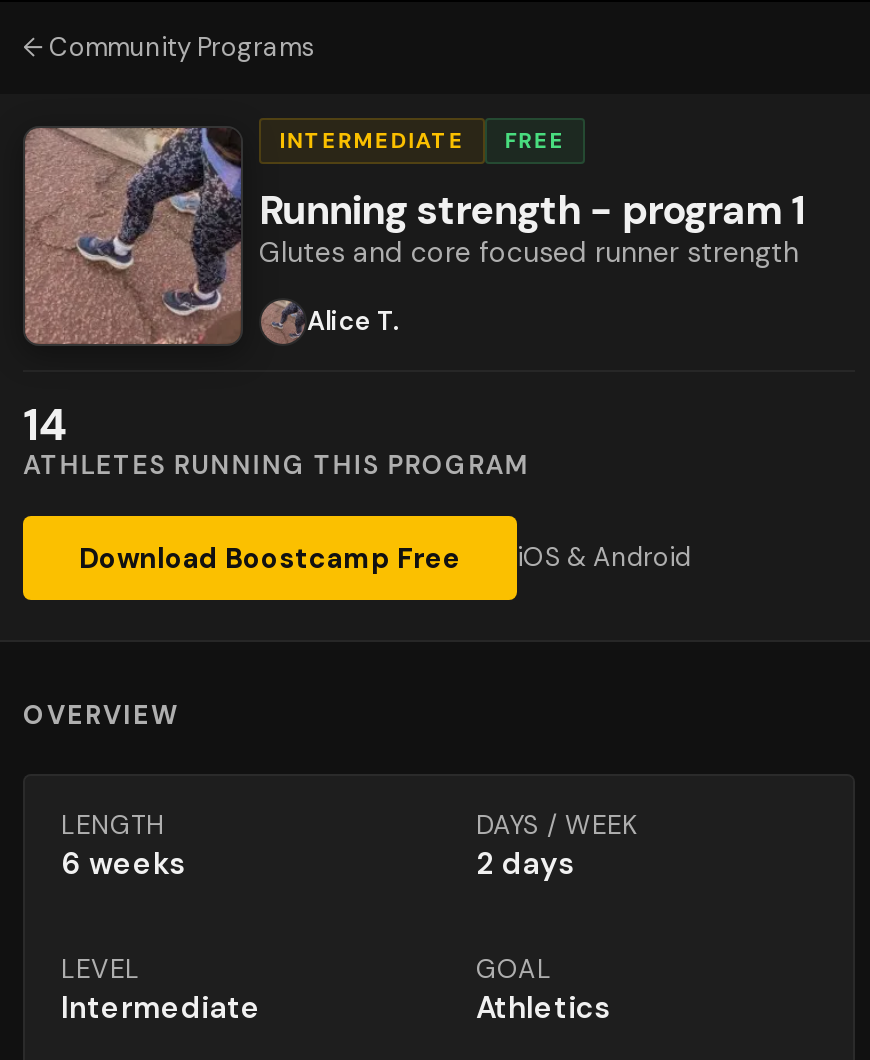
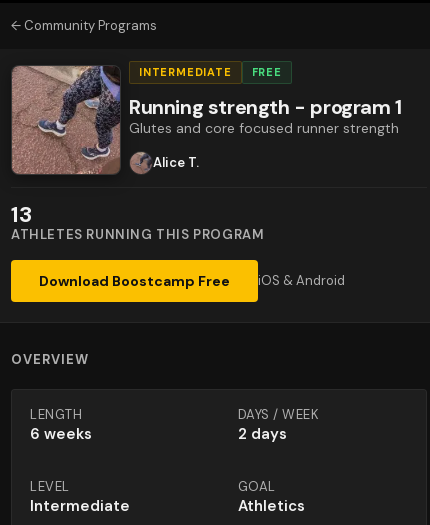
[23,396,68,454] 14 -> [11,200,31,229] 13

